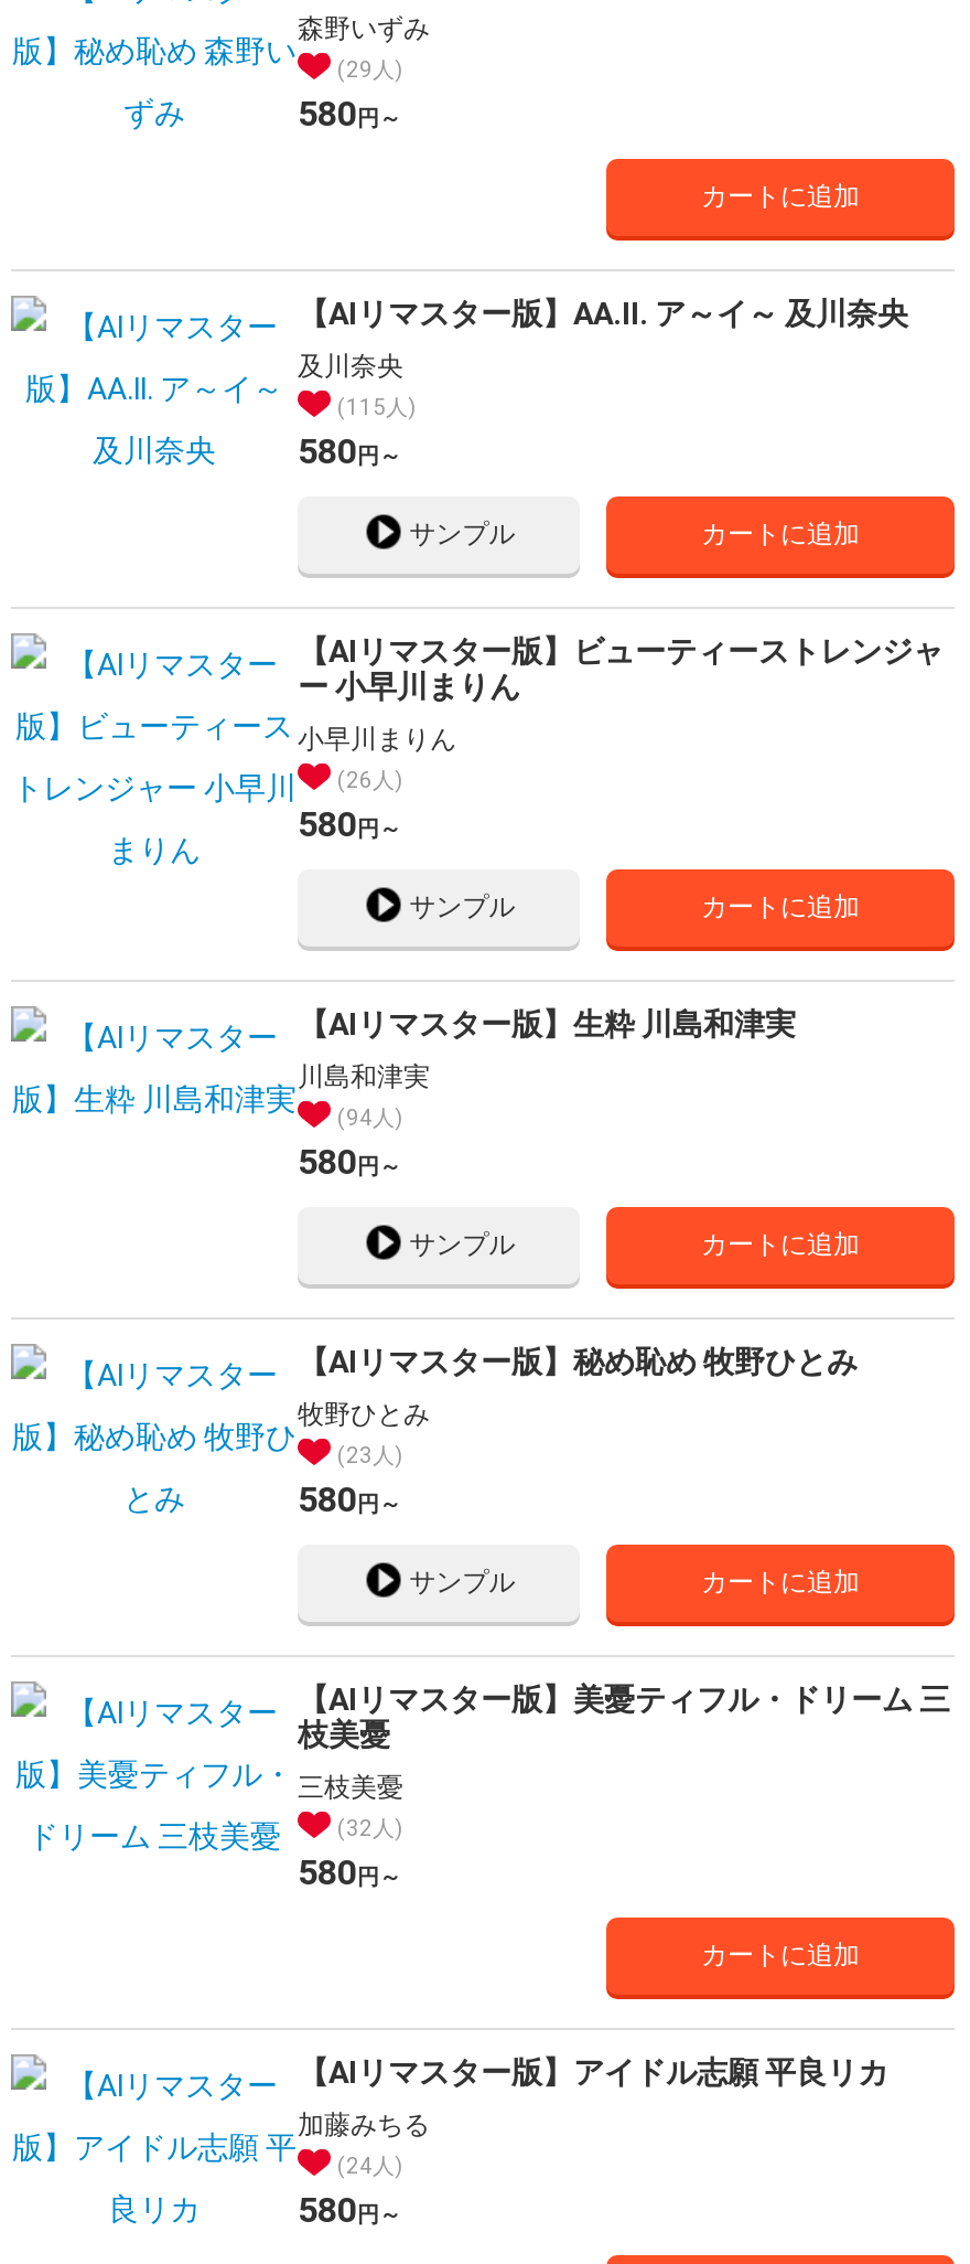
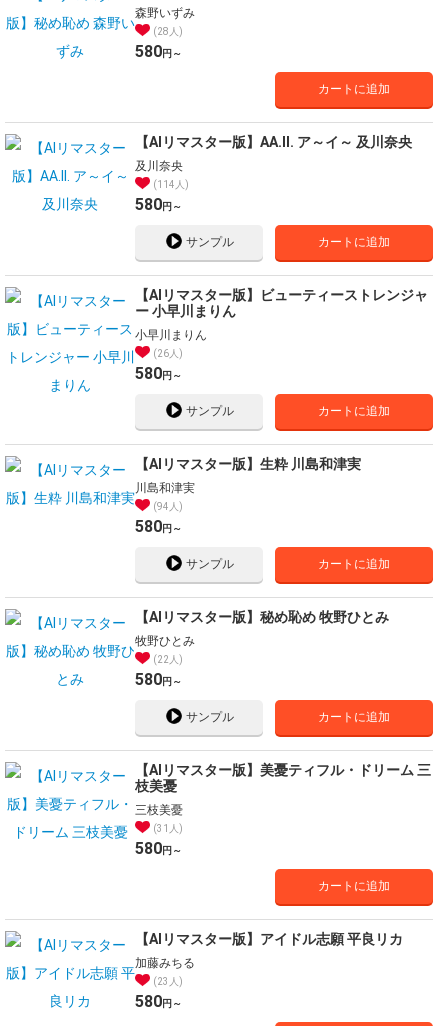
[346,57,395,82] 29人 -> [157,26,179,37] 28人
[346,395,408,419] 115人 -> [157,179,185,190] 114人
[346,1443,395,1467] 23人 -> [157,654,179,665] 22人
[346,1816,395,1840] 32人 -> [157,823,179,834] 31人
[346,2154,395,2178] 24人 -> [157,976,179,987] 23人

